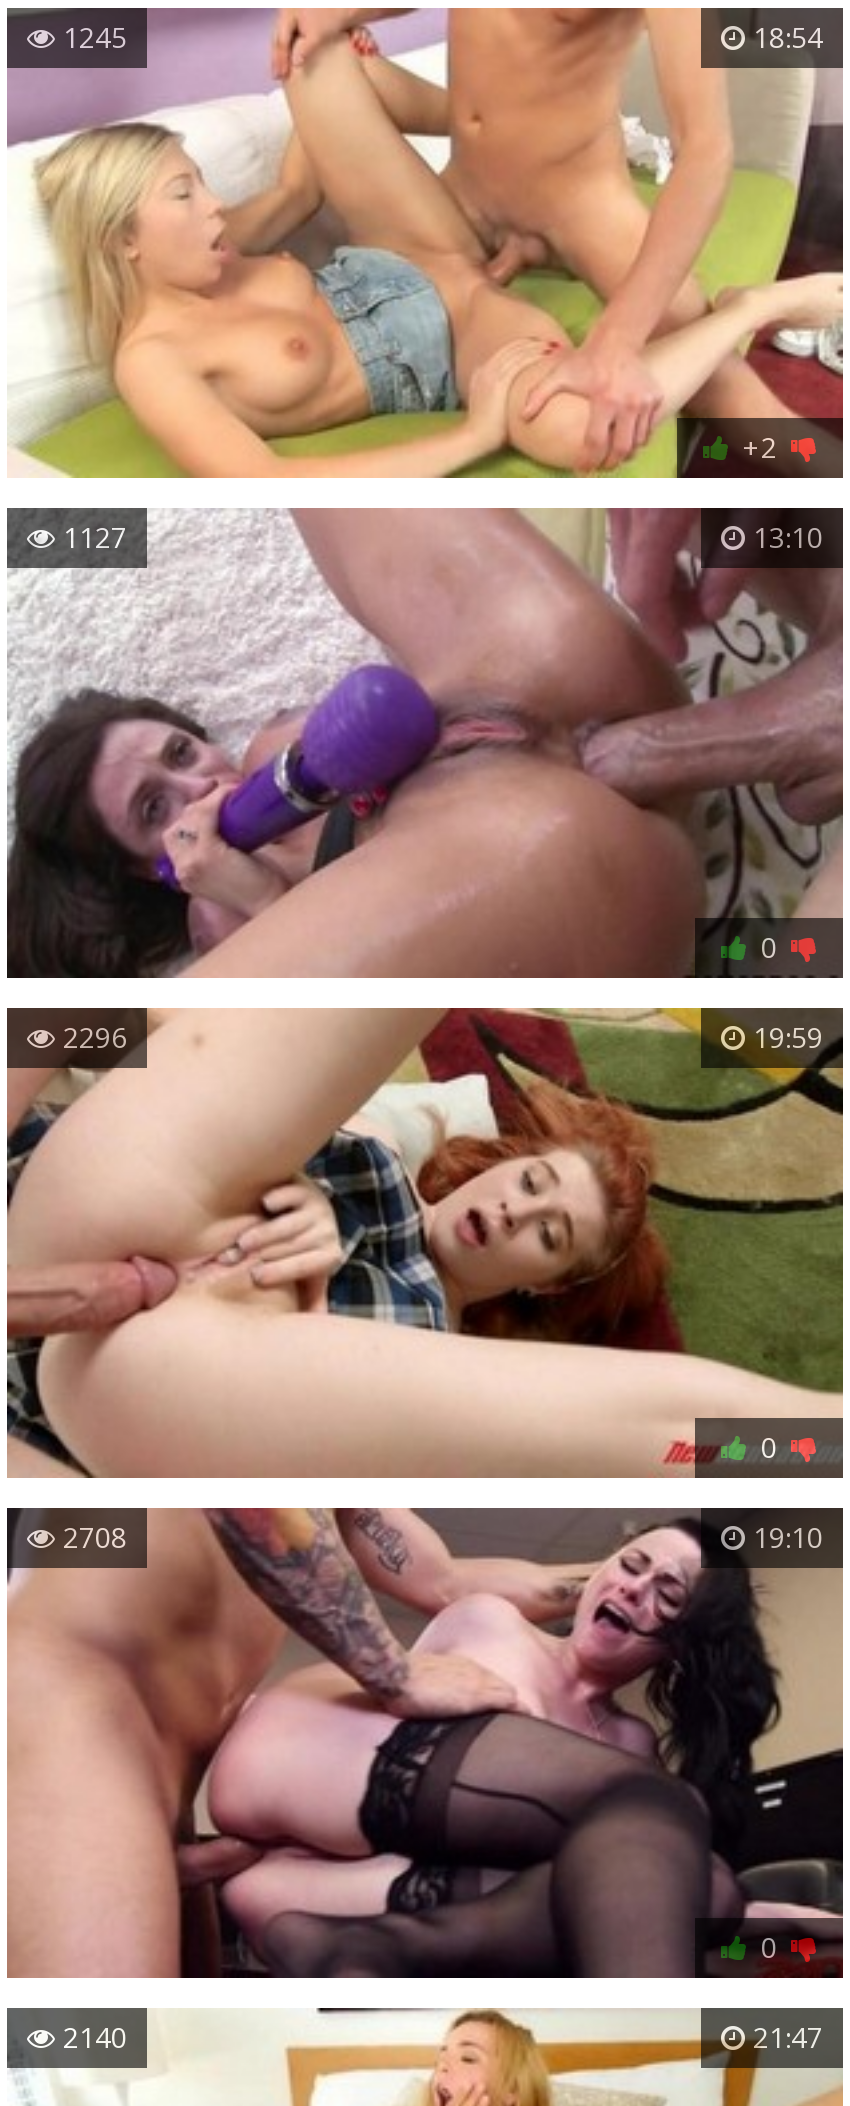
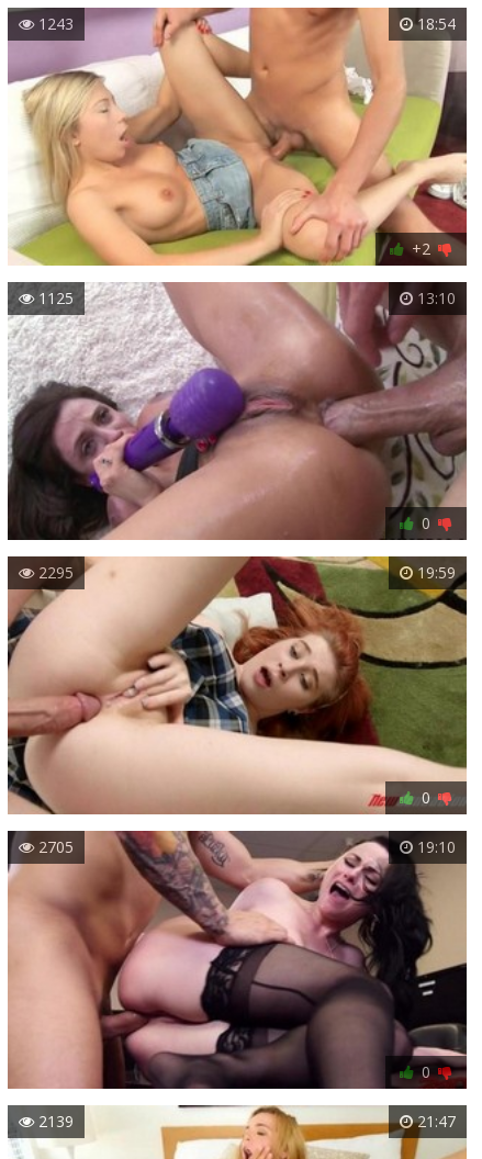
[55,19,127,57] 1245 -> [34,13,74,34] 1243
[55,519,127,557] 1127 -> [34,288,74,309] 1125
[55,1019,127,1057] 2296 -> [34,562,74,583] 2295
[55,1519,127,1557] 2708 -> [34,837,74,858] 2705
[55,2019,127,2057] 2140 -> [34,1111,74,1132] 2139

